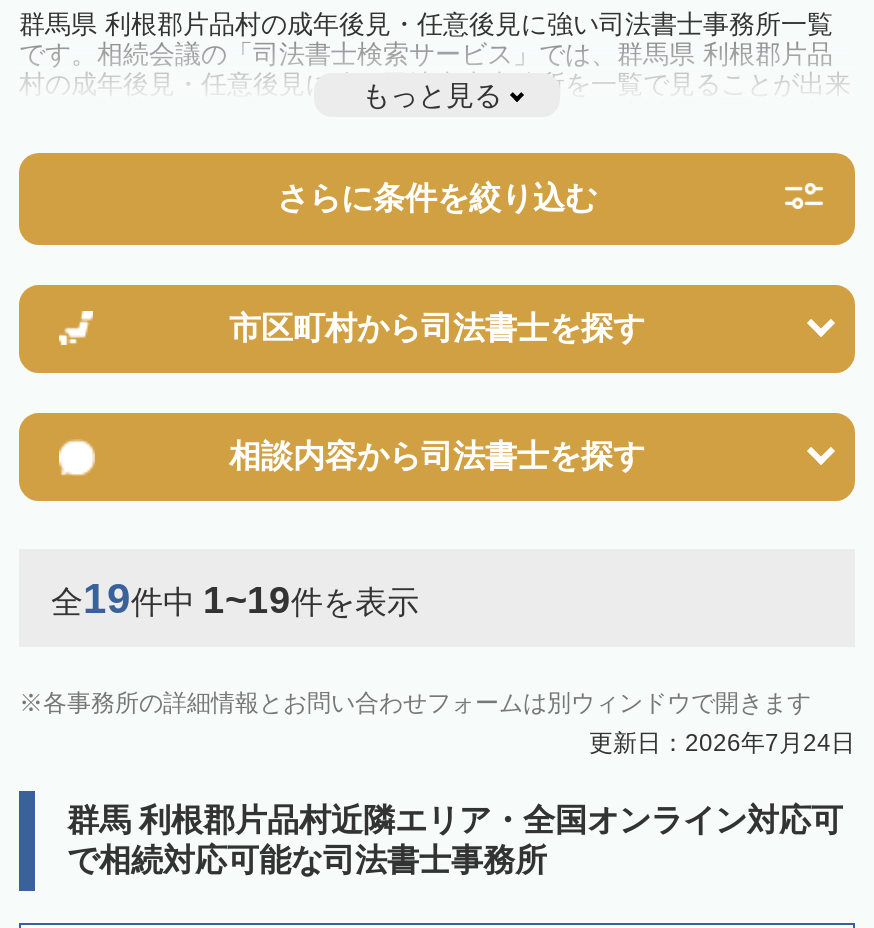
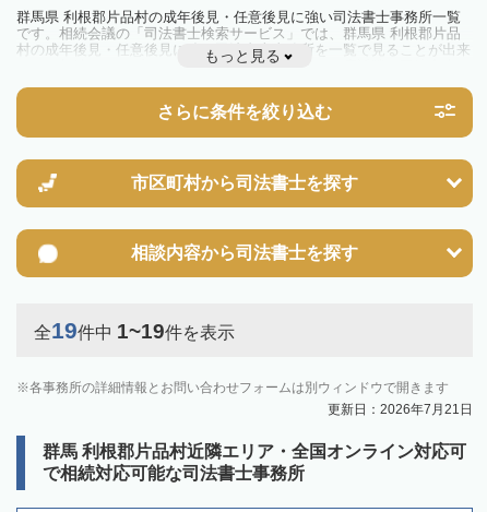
[589,729,855,757] 更新日：2026年7月24日 -> [328,402,473,417] 更新日：2026年7月21日

